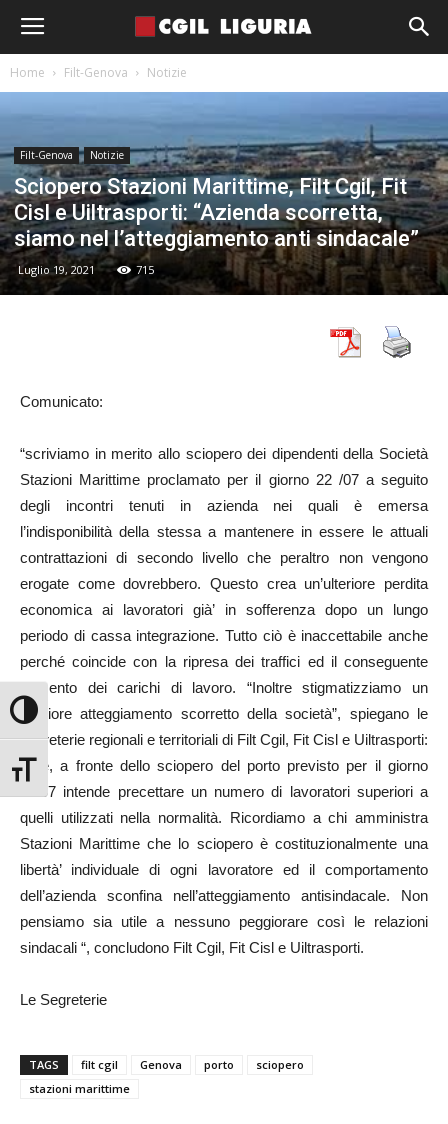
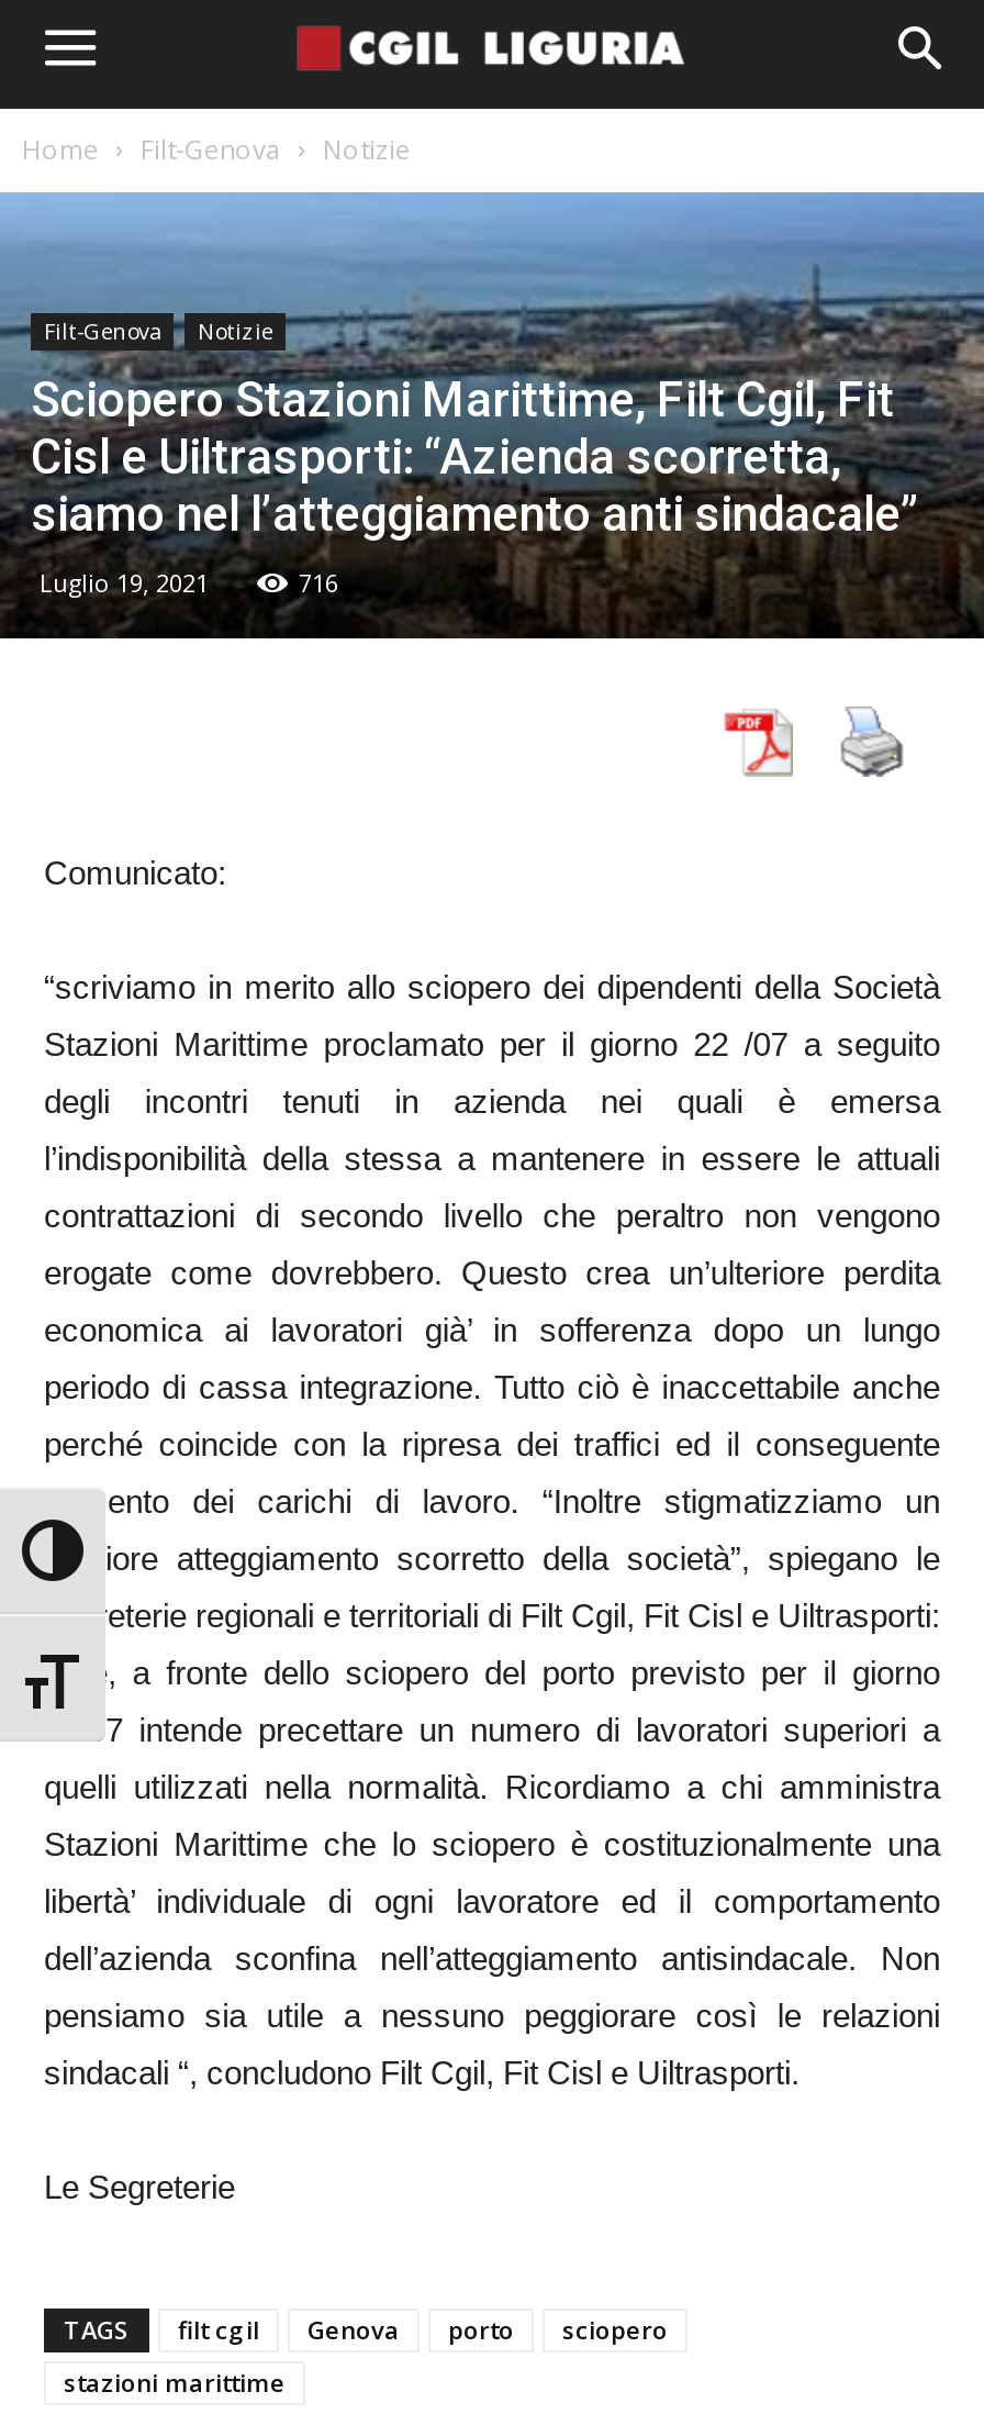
[136,261,154,276] 715 -> [299,565,338,598] 716

